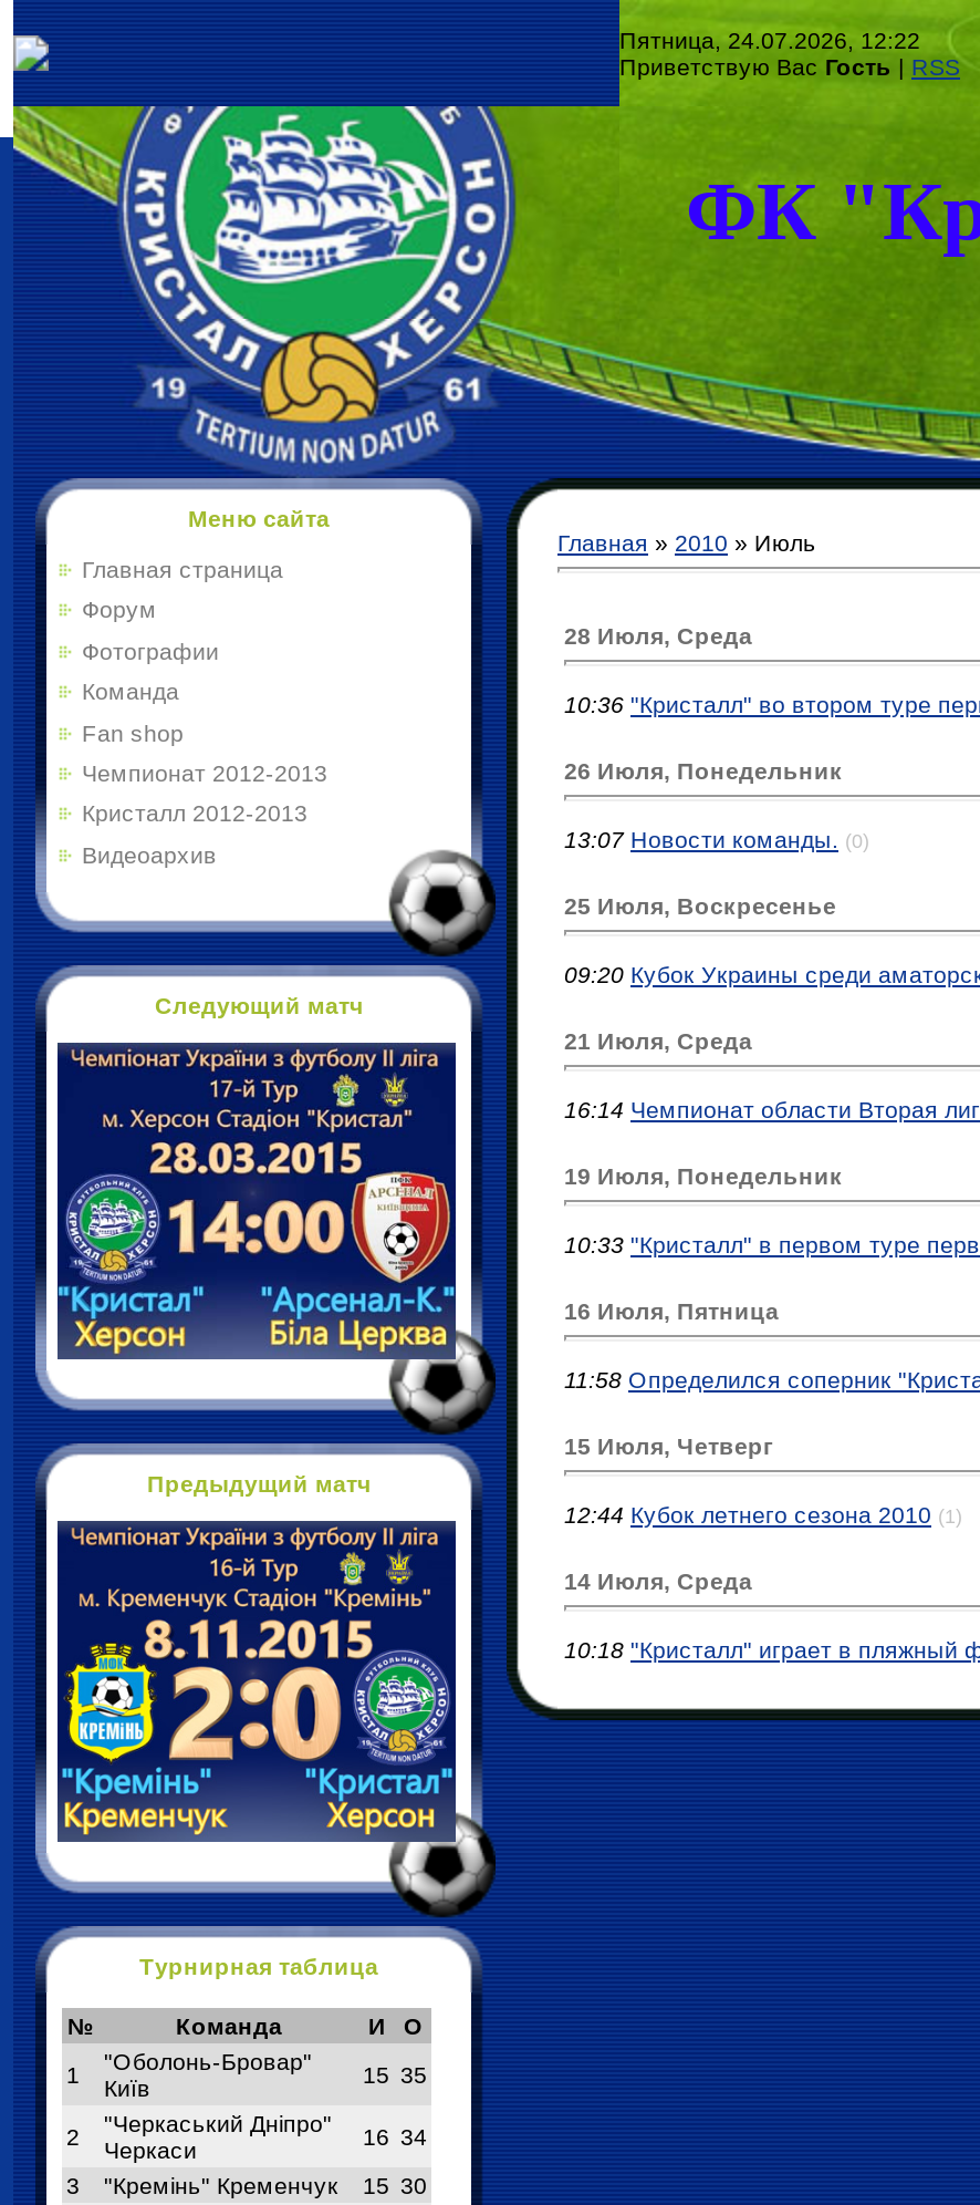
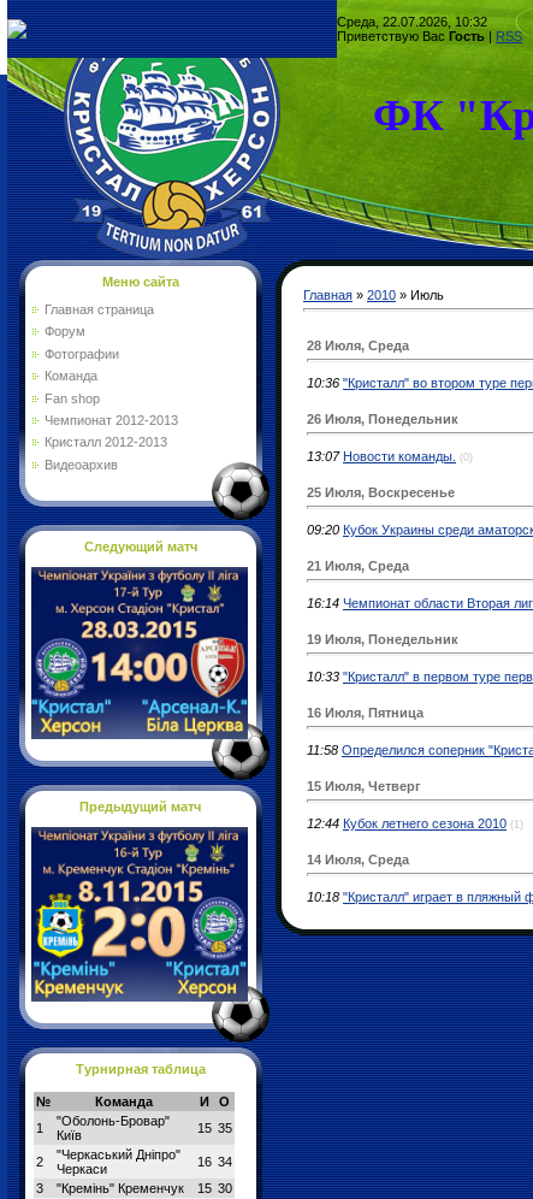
[619,27,920,53] Пятница, 24.07.2026, 12:22 -> [337,14,487,29] Среда, 22.07.2026, 10:32

